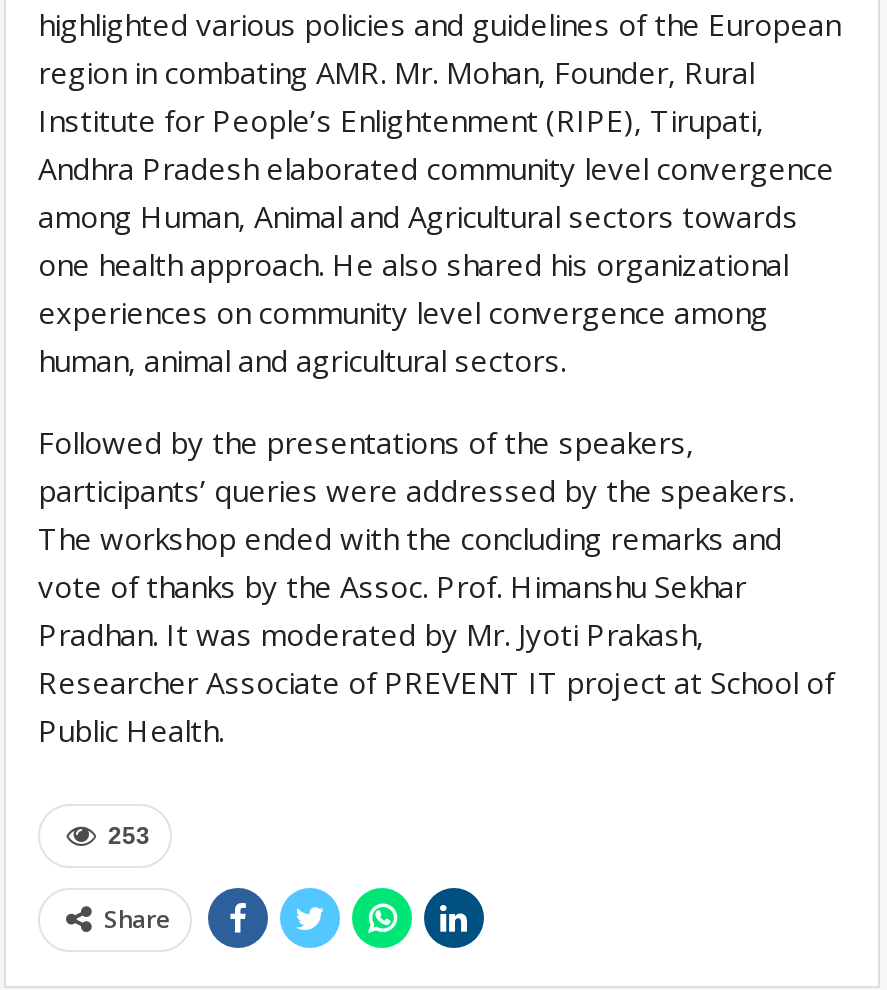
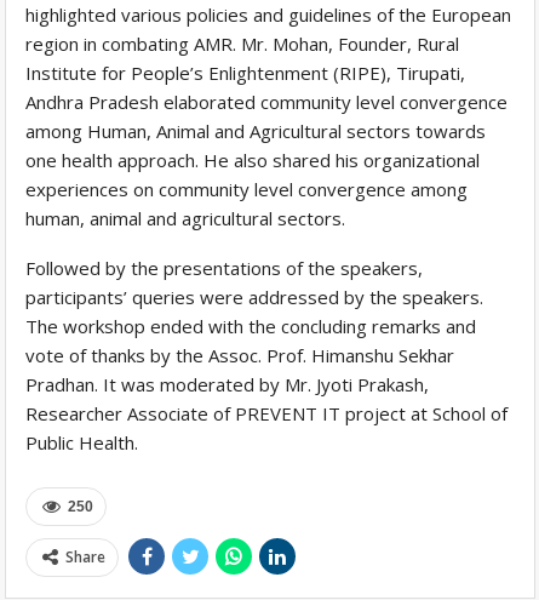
[108,823,150,851] 253 -> [68,499,93,516] 250

